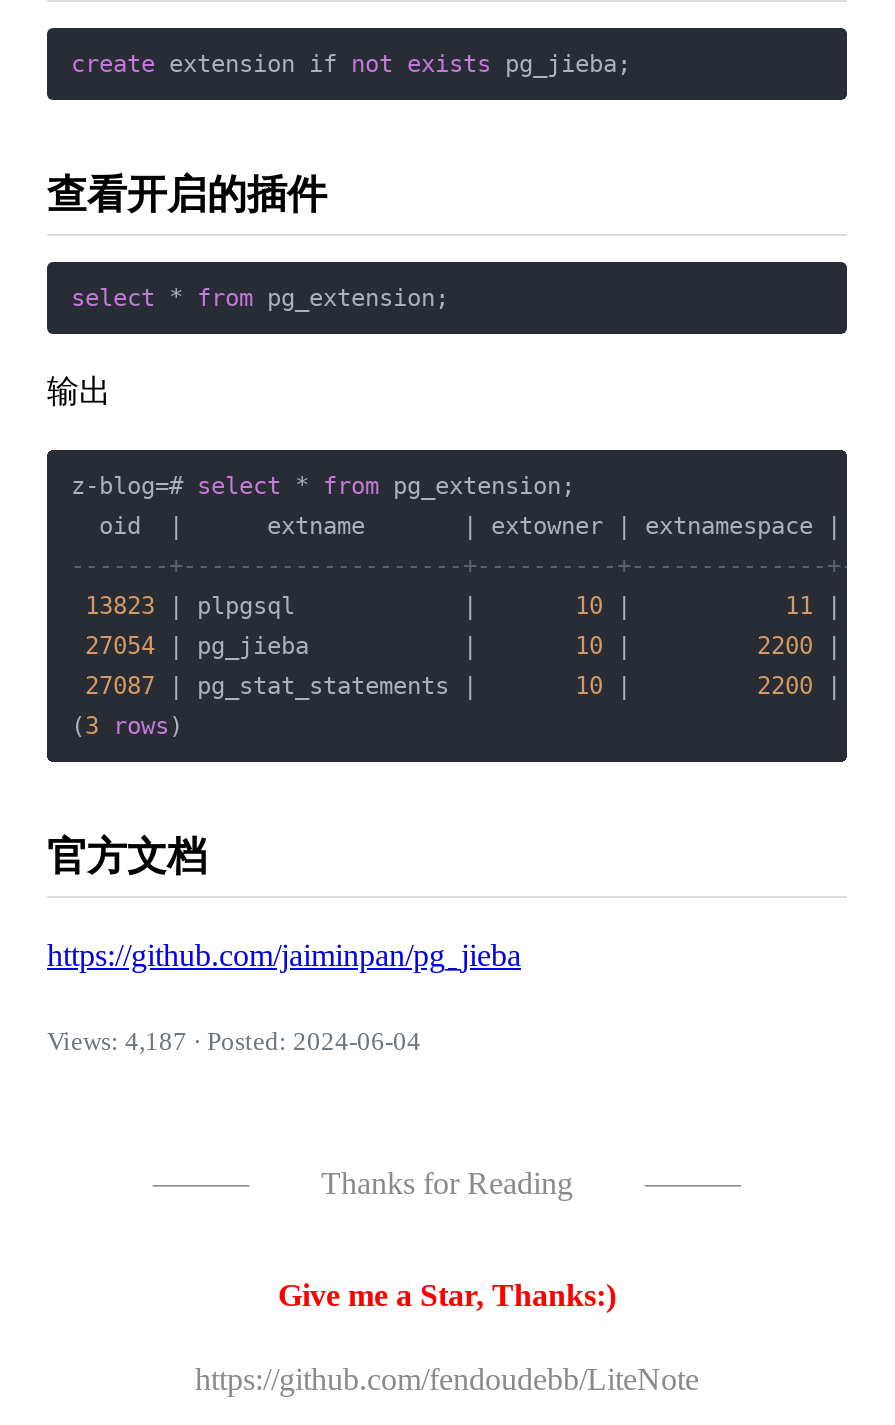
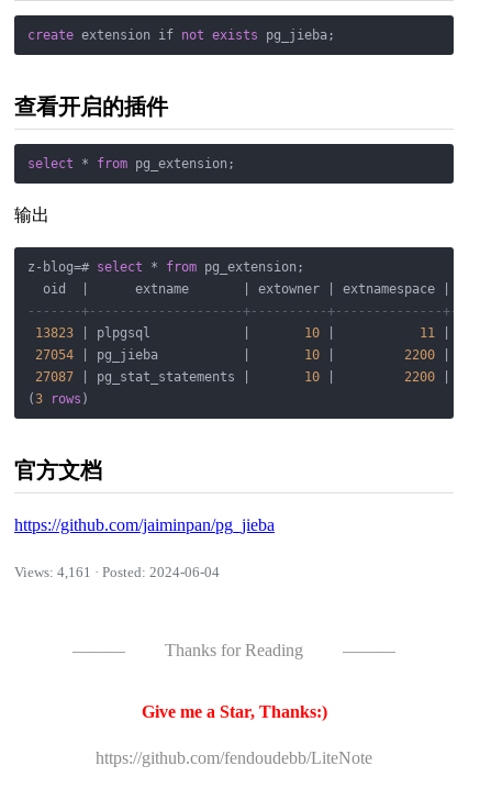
[47,1028,421,1056] Views: 4,187 · Posted: 2024-06-04 -> [14,565,220,580] Views: 4,161 · Posted: 2024-06-04

